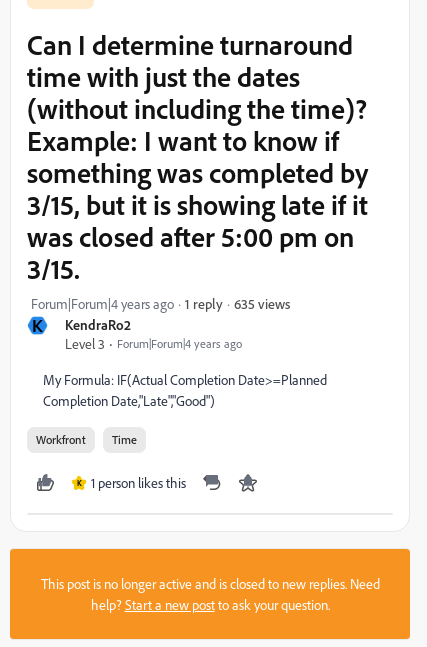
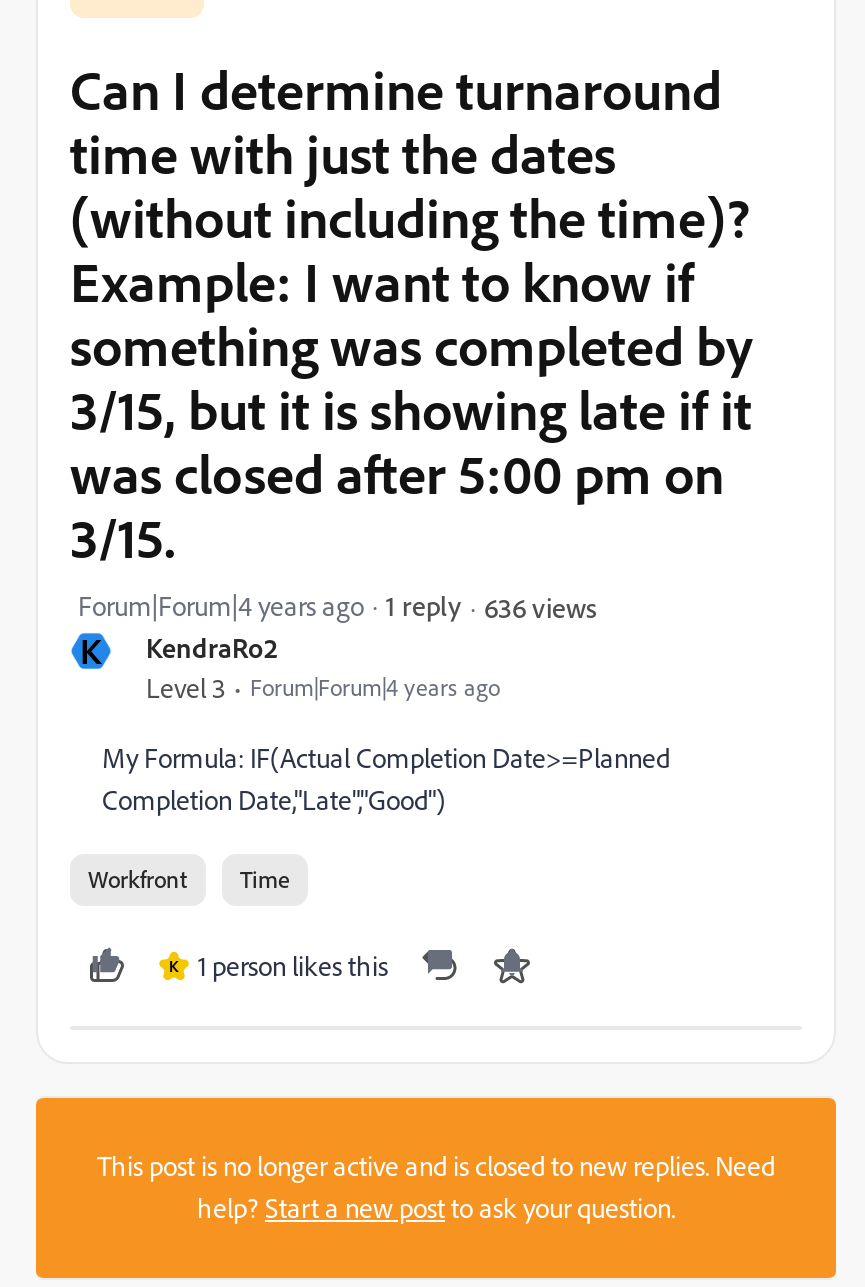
[234,294,290,311] 635 views -> [484,589,596,623] 636 views

